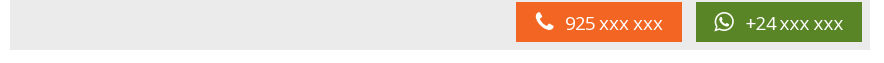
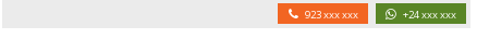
[565,10,663,36] 925 xxx xxx -> [304,7,358,21] 923 xxx xxx

